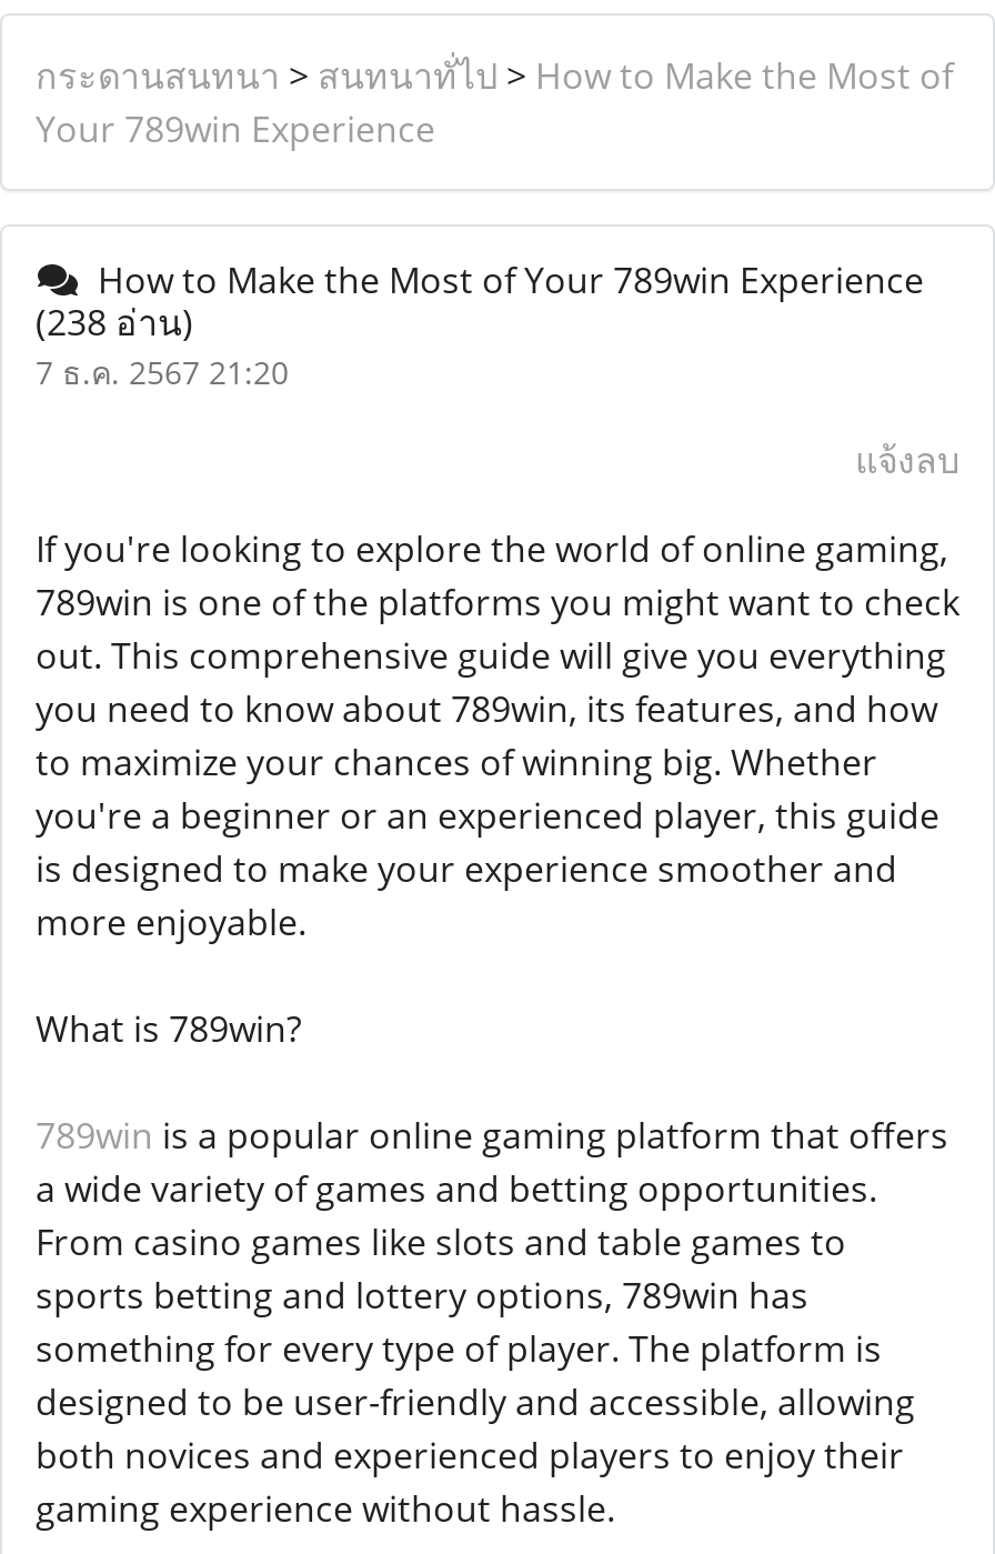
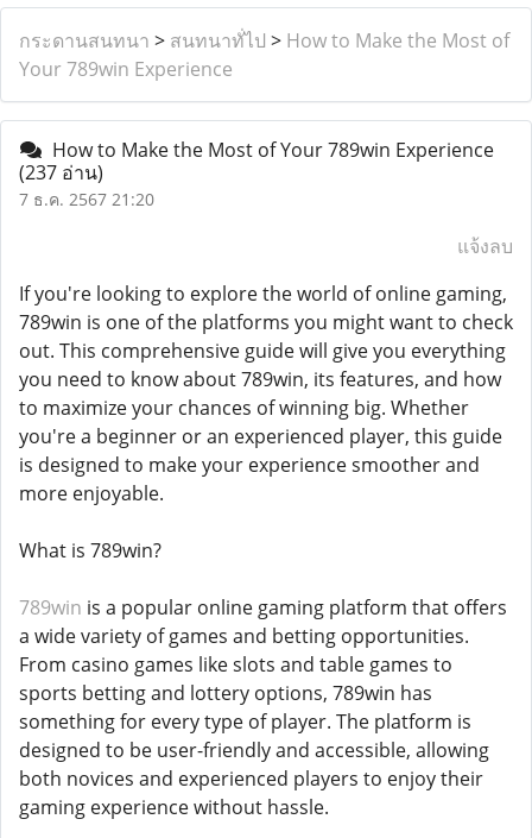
[36,298,193,347] (238 อ่าน) -> [19,159,103,185] (237 อ่าน)

